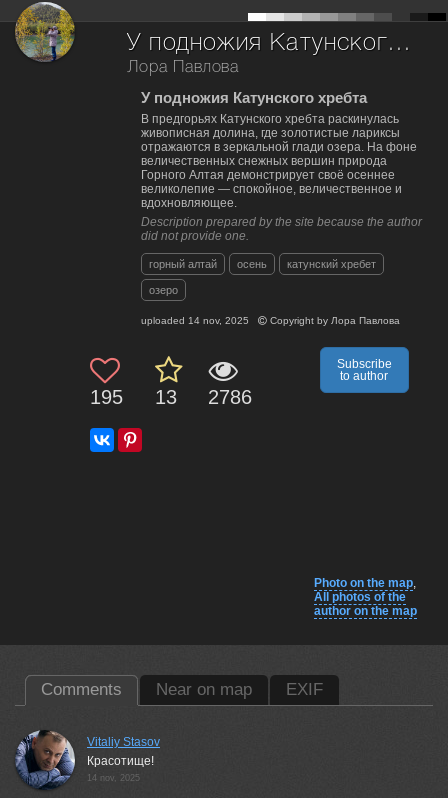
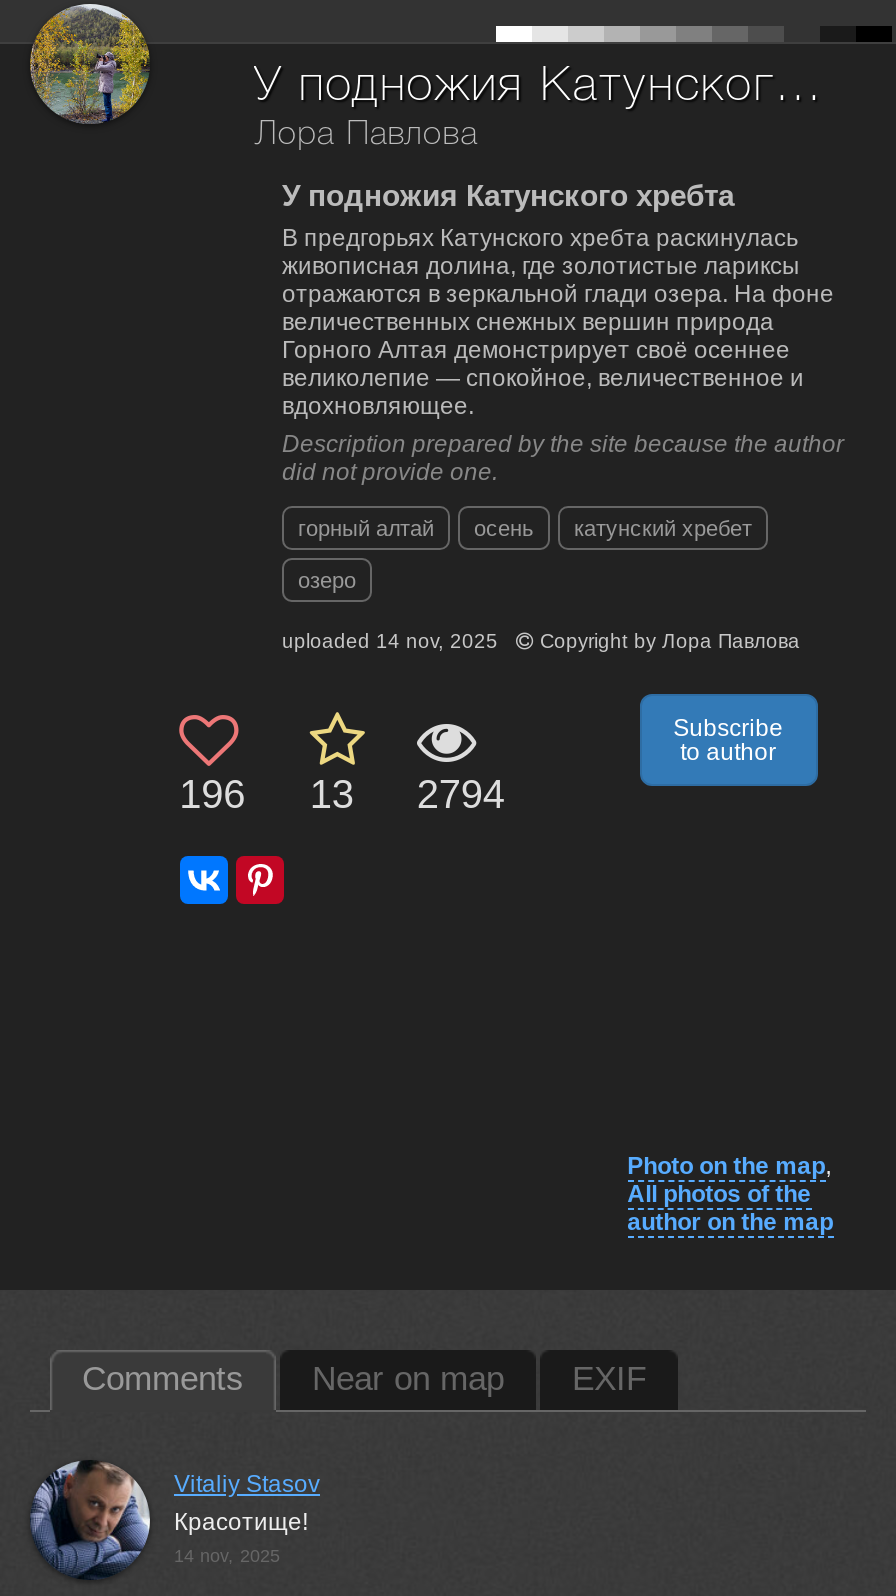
[90,386,123,408] 195 -> [179,773,245,817] 196
[208,386,252,408] 2786 -> [417,773,505,817] 2794

